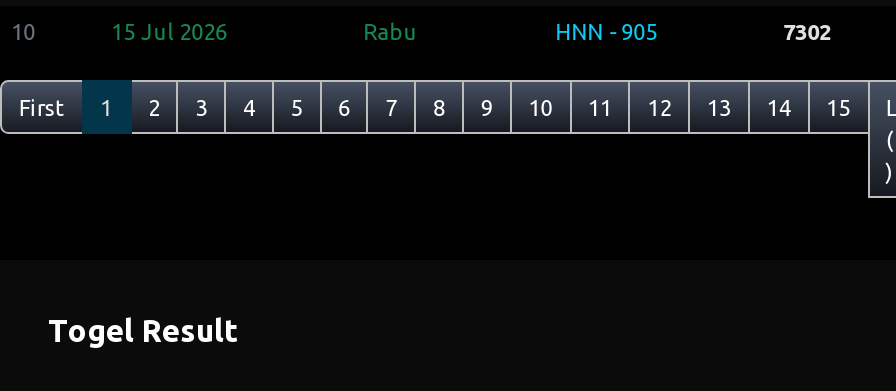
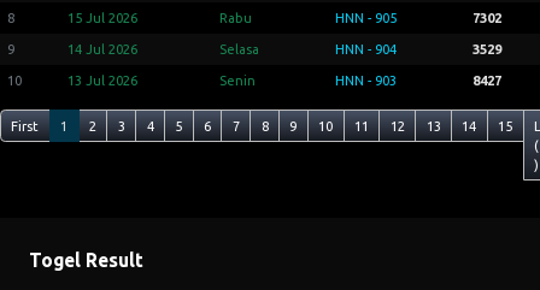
[11,20,35,44] 10 -> [7,11,14,25] 8
none -> [7,42,501,88] 9 | 14 Jul 2026 | Selasa | HNN - 904 | 3529 | 10 | 13 Jul 2026 | Senin | HNN - 903 | 8427

